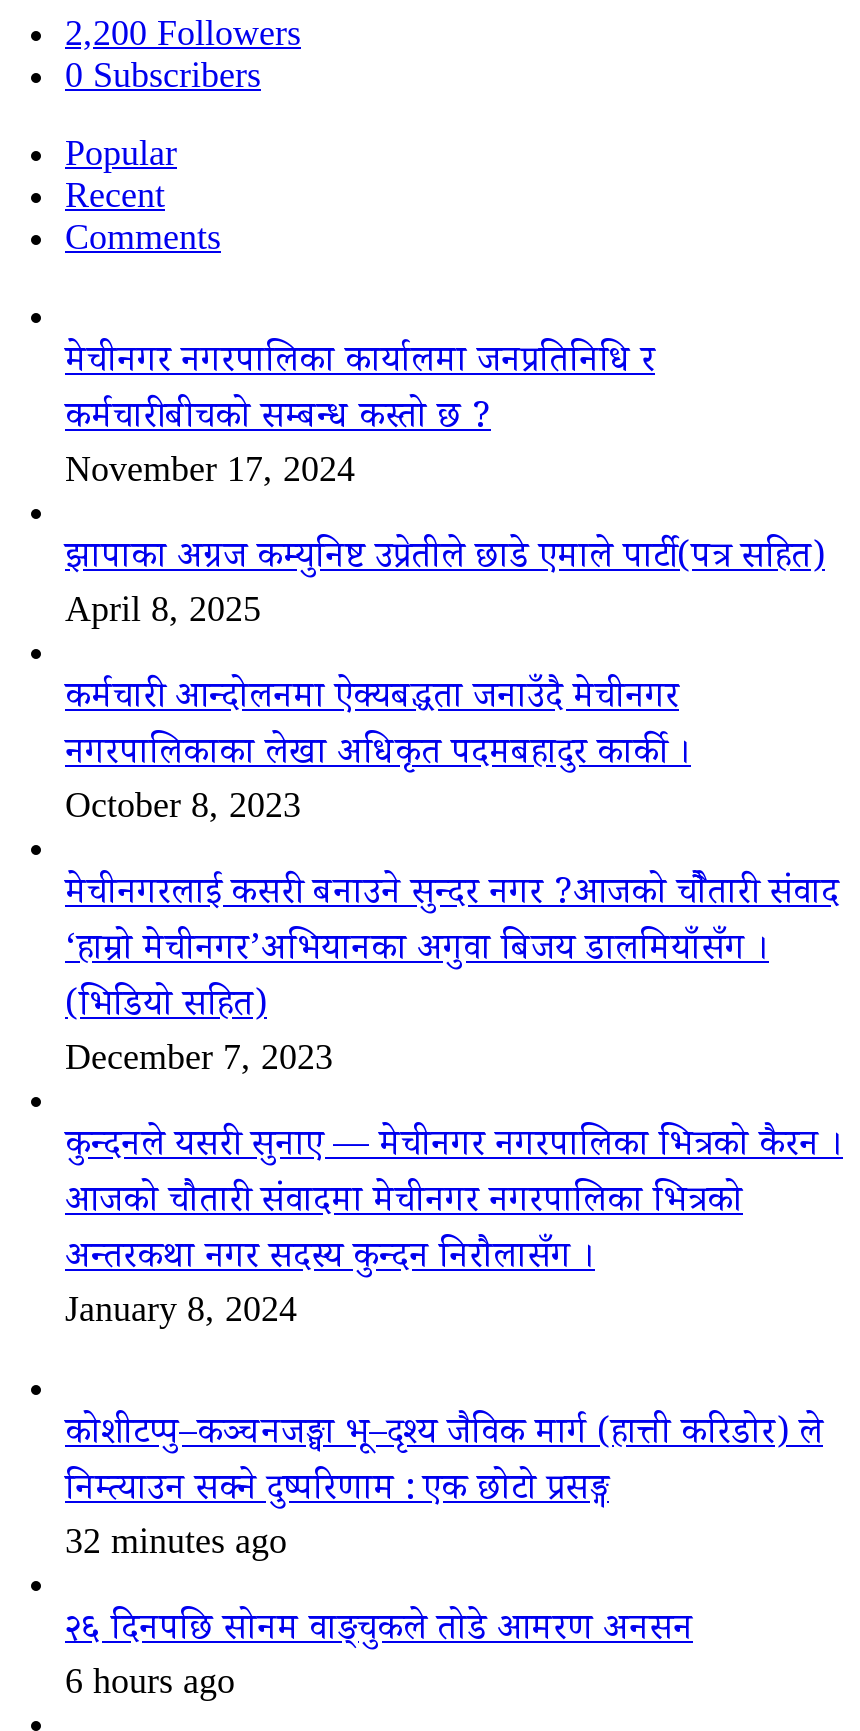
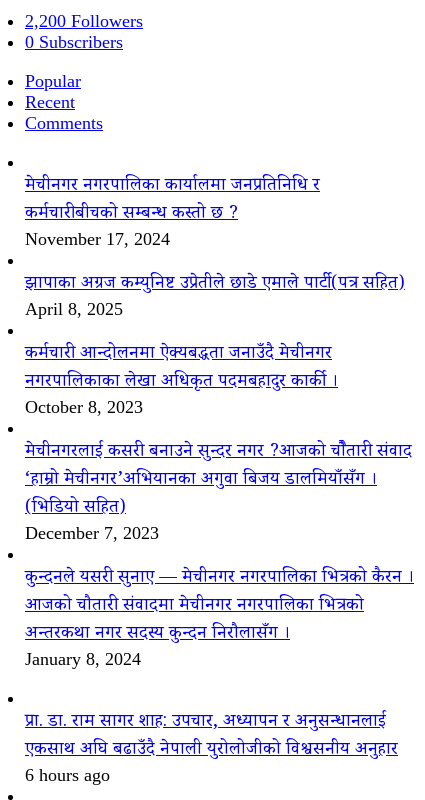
[65,1409,823,1661] कोशीटप्पु–कञ्चनजङ्घा भू–दृश्य जैविक मार्ग (हात्ती करिडोर) ले | निम्त्याउन सक्ने दुष्परिणाम : एक छोटो प्रसङ्ग | 32 minutes ago | २६ दिनपछि सोनम वाङ्चुकले तोडे आमरण अनसन -> [25,709,398,765] प्रा. डा. राम सागर शाह: उपचार, अध्यापन र अनुसन्धानलाई | एकसाथ अघि बढाउँदै नेपाली युरोलोजीको विश्वसनीय अनुहार

